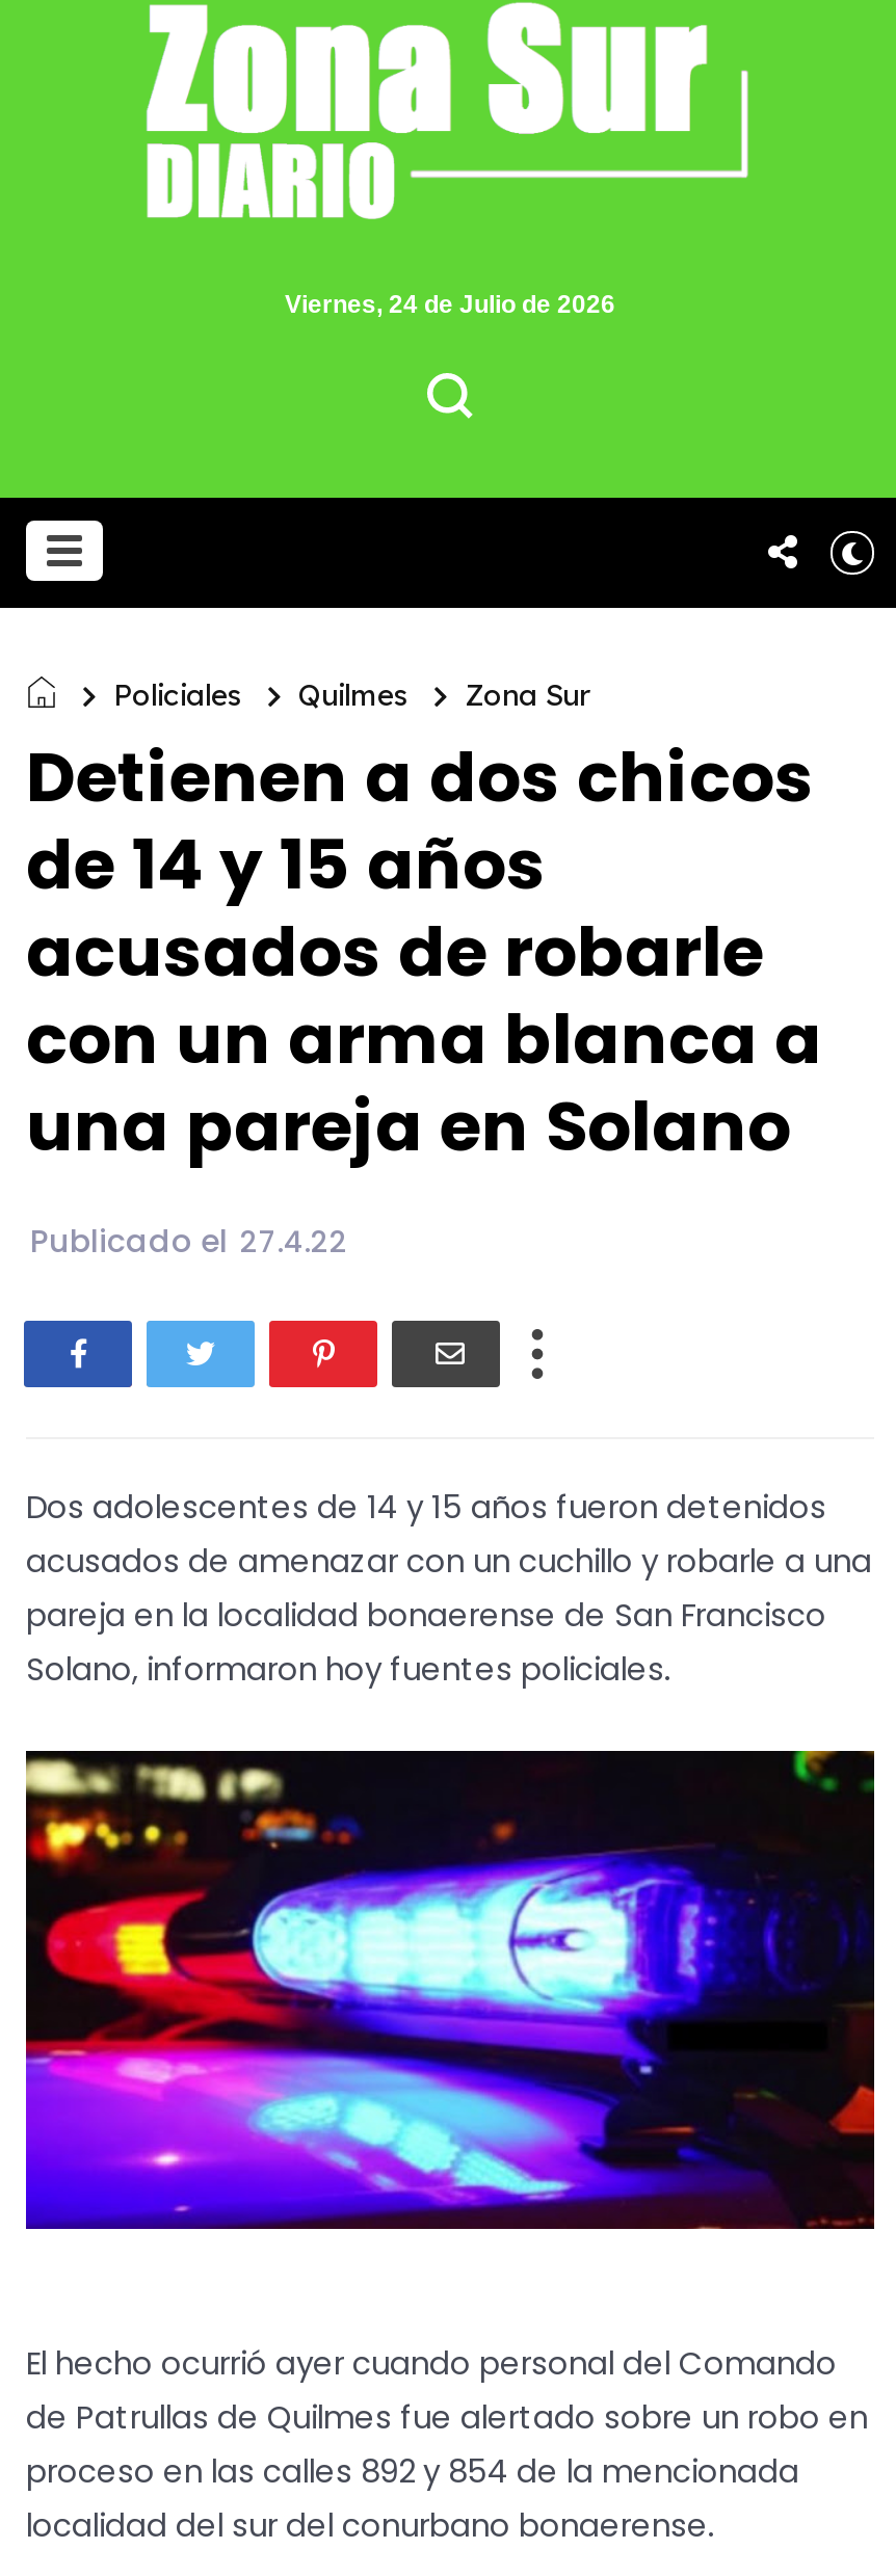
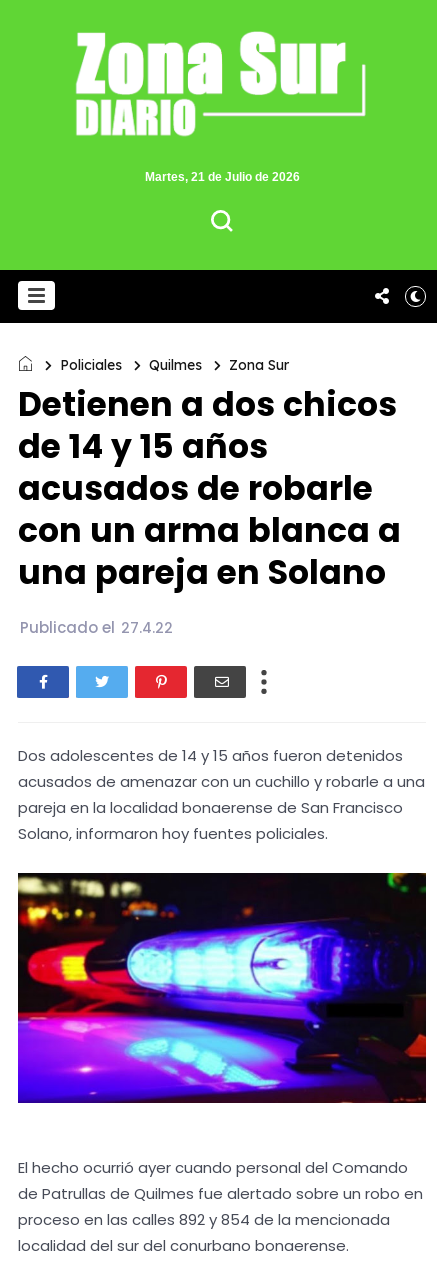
[285,290,615,319] Viernes, 24 de Julio de 2026 -> [144,170,299,184] Martes, 21 de Julio de 2026

